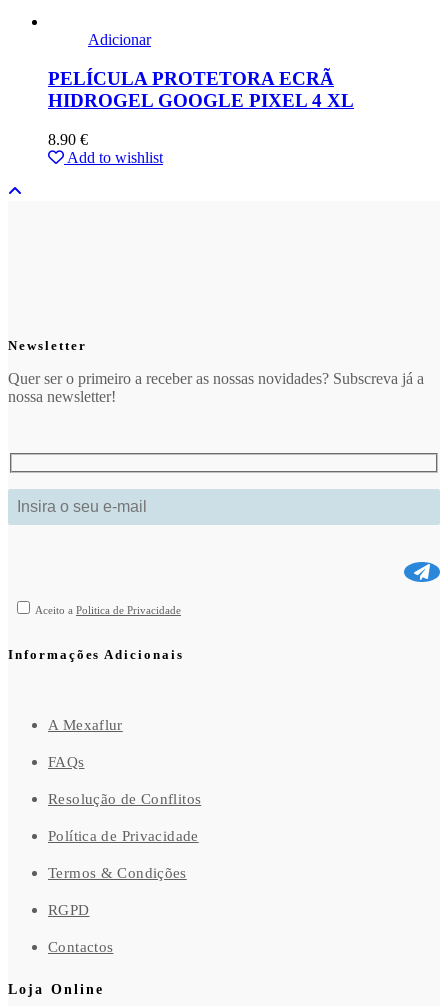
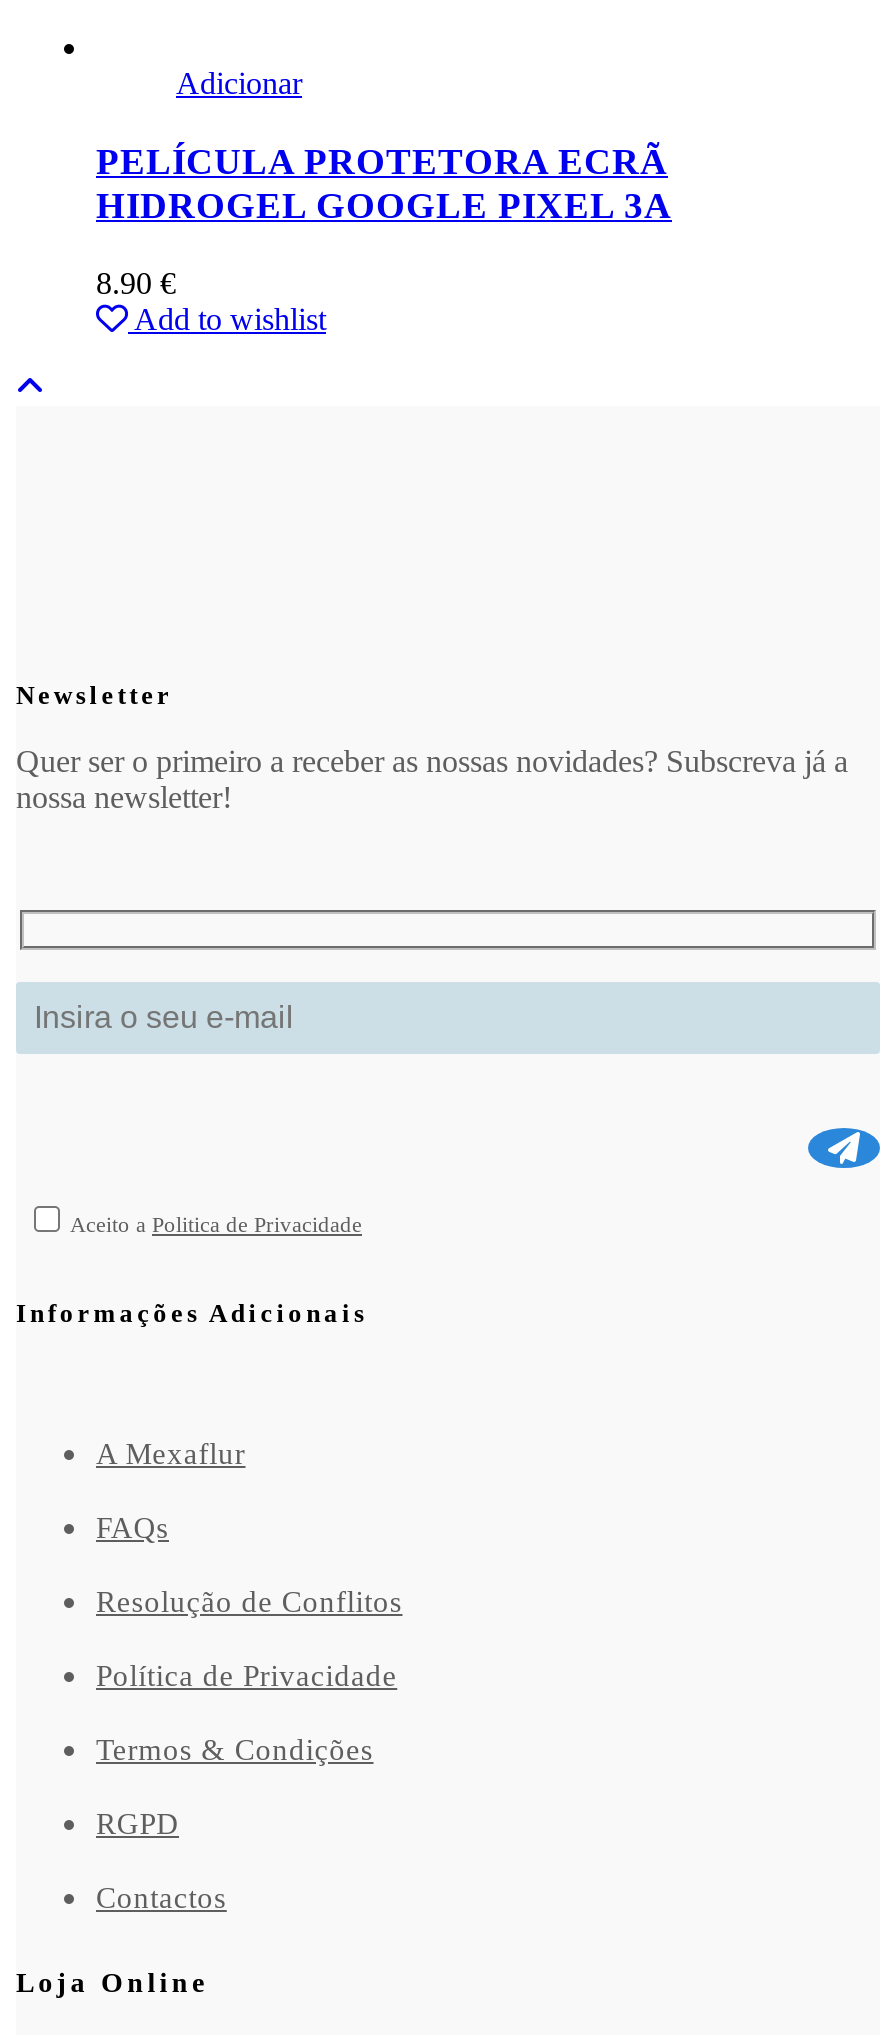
[48,90,354,111] HIDROGEL GOOGLE PIXEL 4 XL -> [96,184,672,226] HIDROGEL GOOGLE PIXEL 3A

